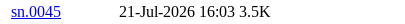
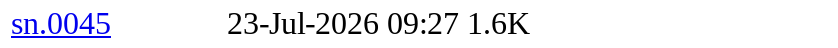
[119,3,271,20] 21-Jul-2026 16:03 3.5K -> [227,7,531,41] 23-Jul-2026 09:27 1.6K

